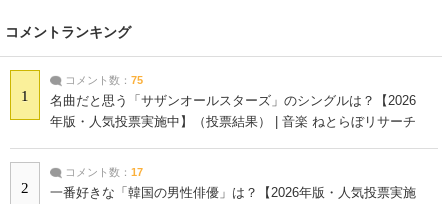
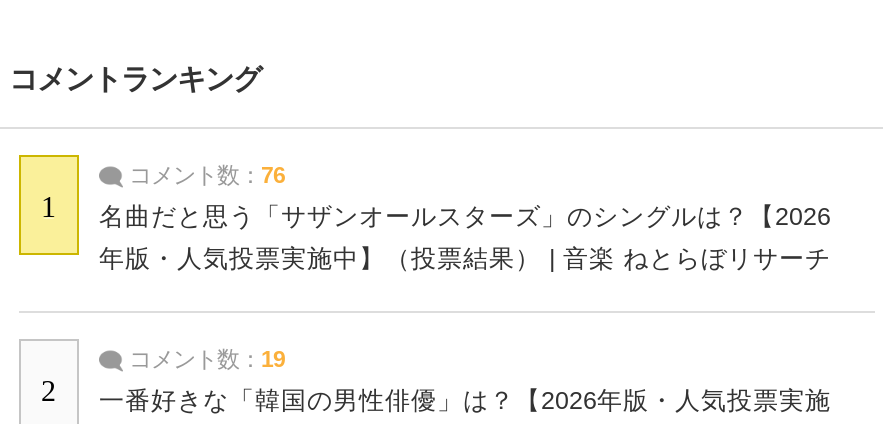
[62,74,143,86] コメント数：75 -> [123,164,285,188] コメント数：76
[62,166,143,178] コメント数：17 -> [123,348,285,372] コメント数：19

